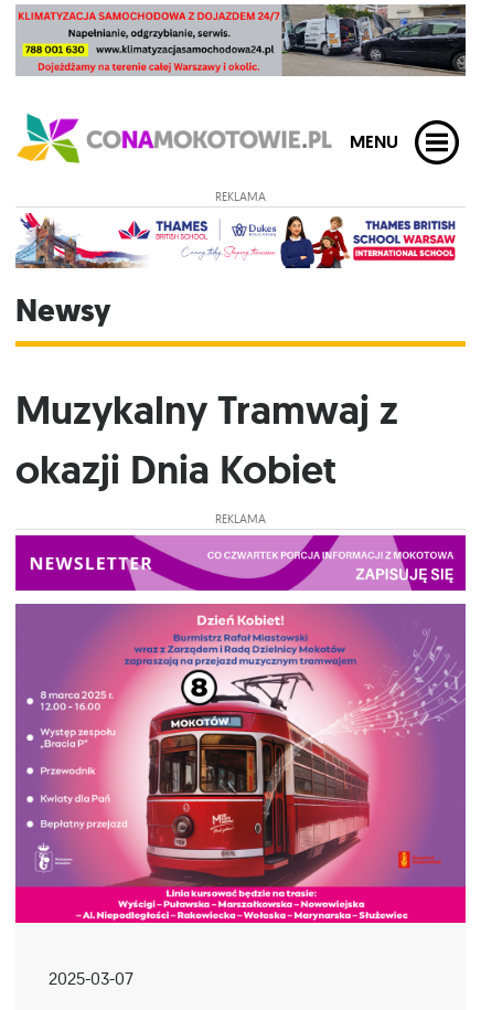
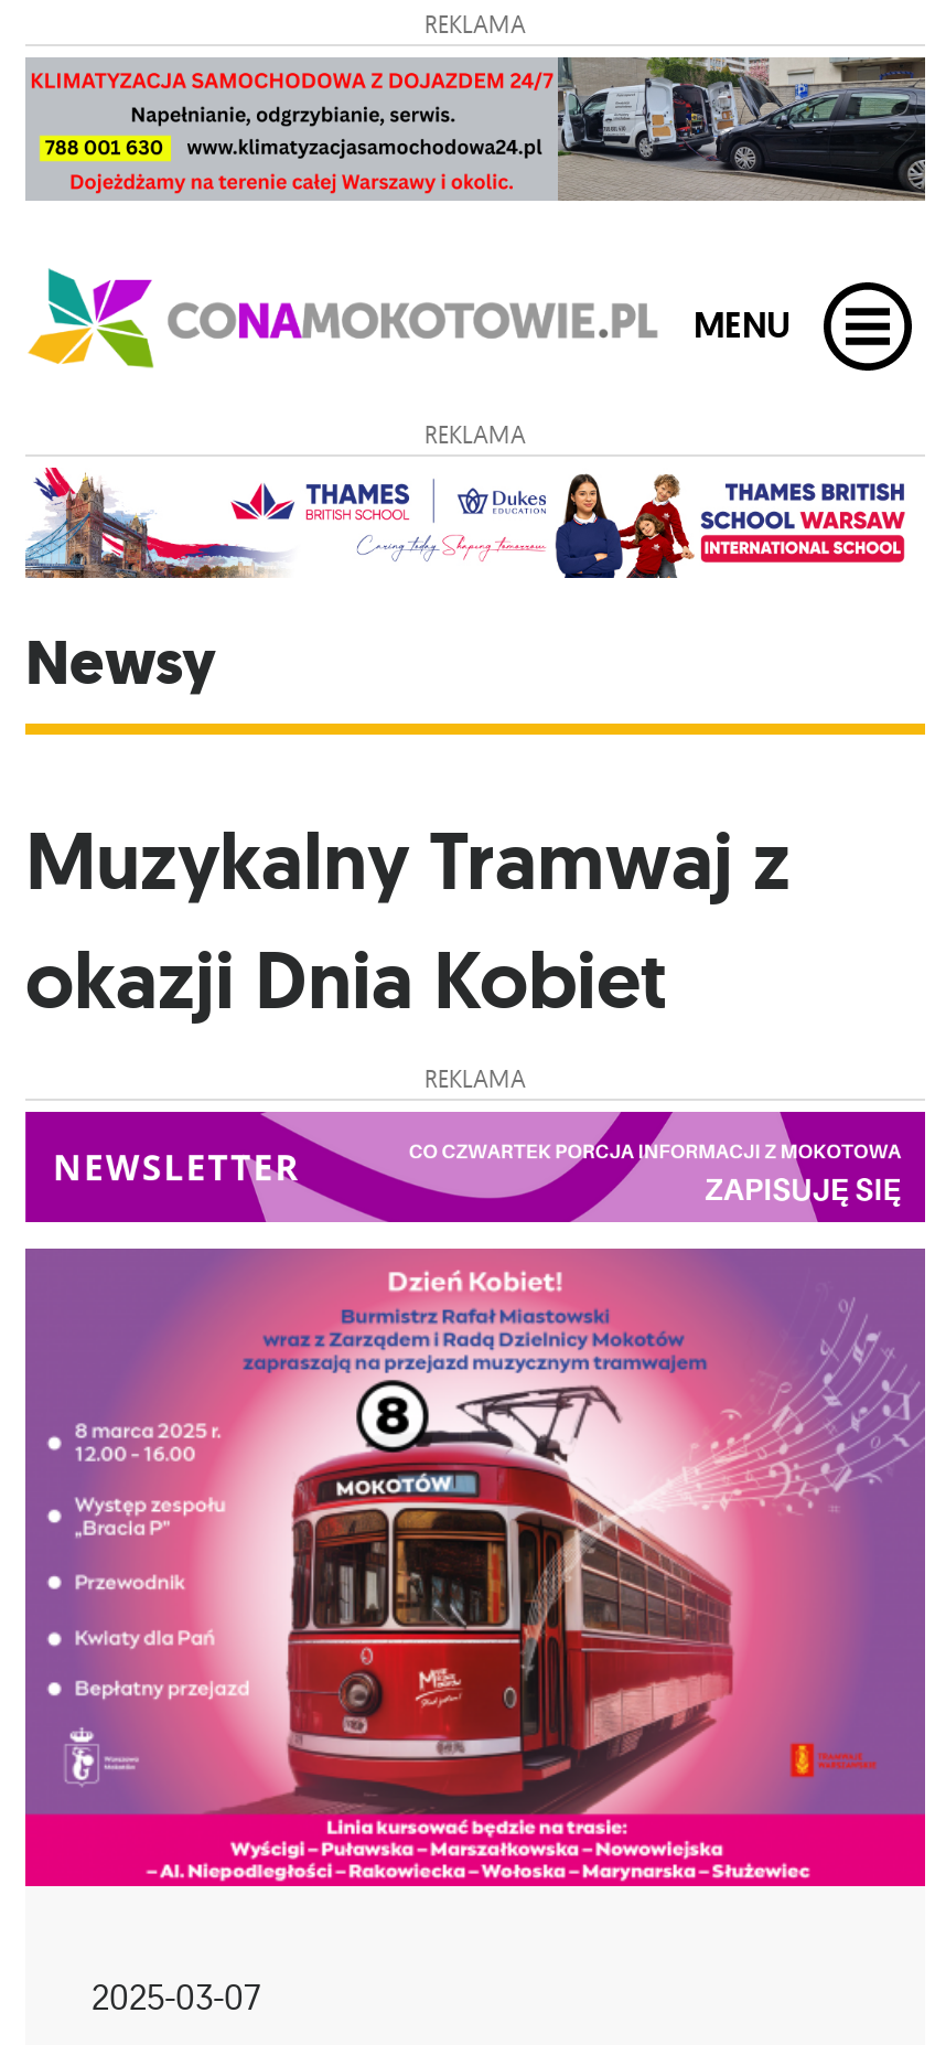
none -> [424,9,526,40] REKLAMA

